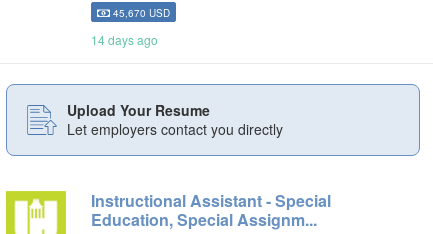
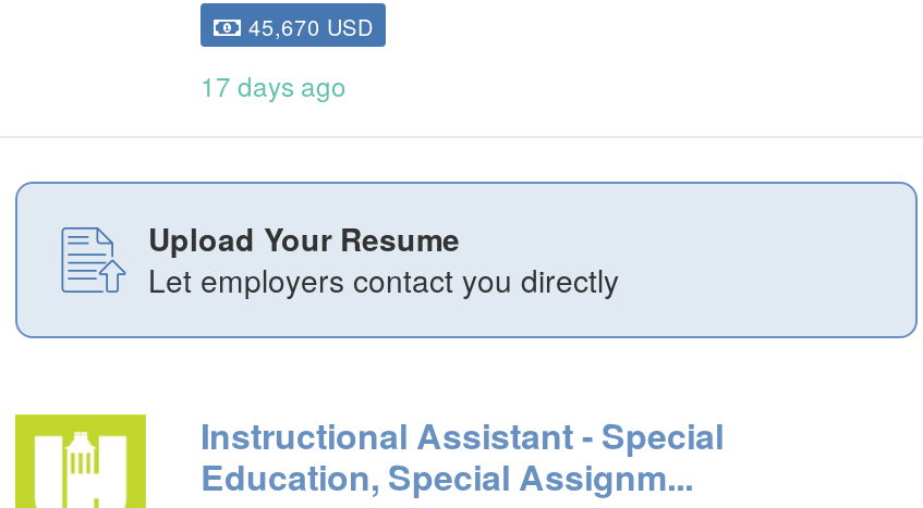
[91,31,158,48] 14 days ago -> [201,66,347,103] 17 days ago

